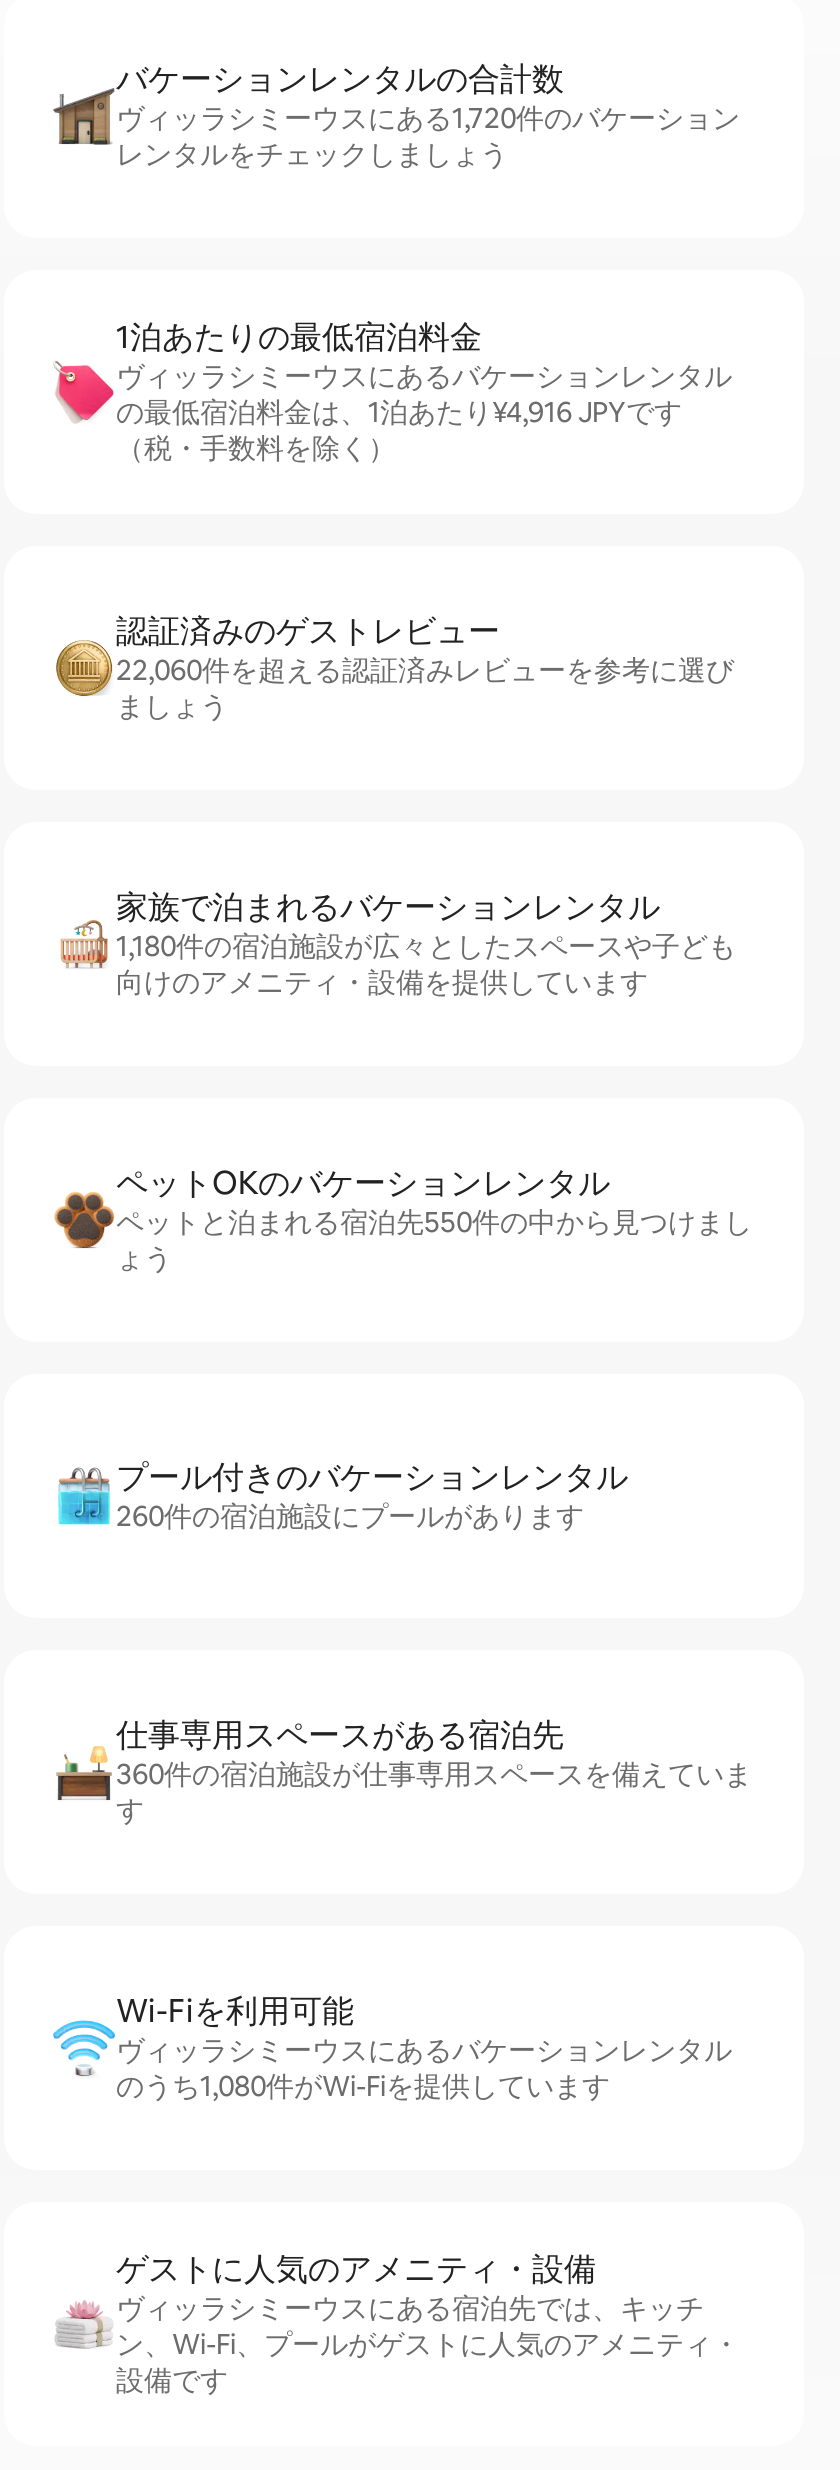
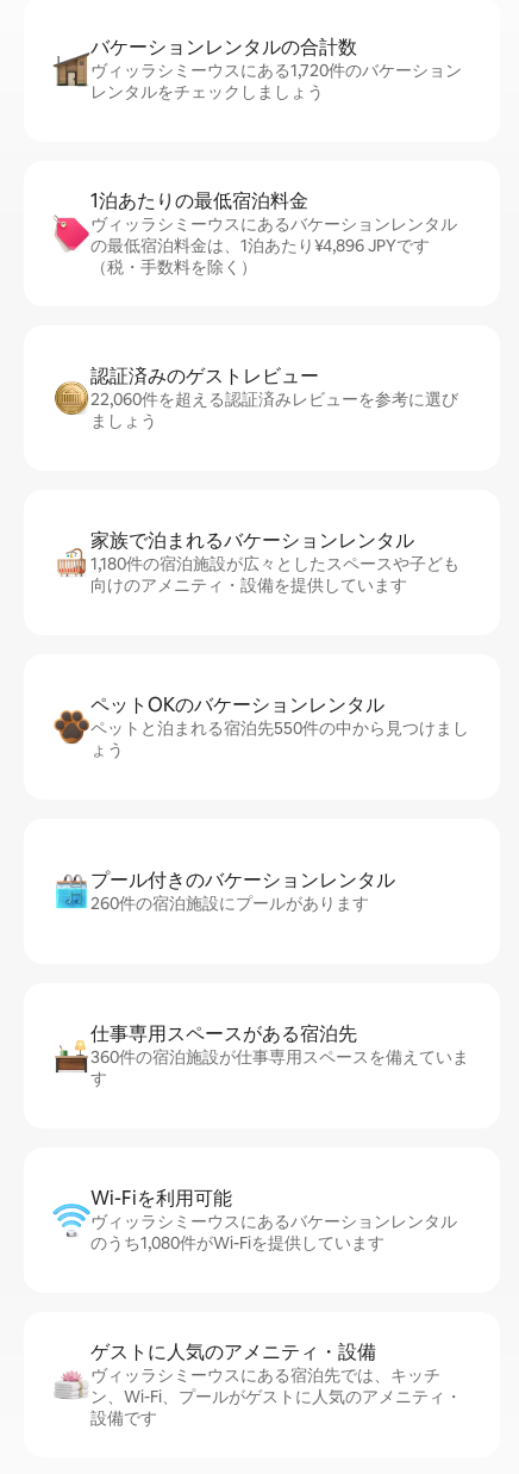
[116,394,682,430] の最低宿泊料金は、1泊あたり¥4,916 JPYです -> [90,235,430,256] の最低宿泊料金は、1泊あたり¥4,896 JPYです

